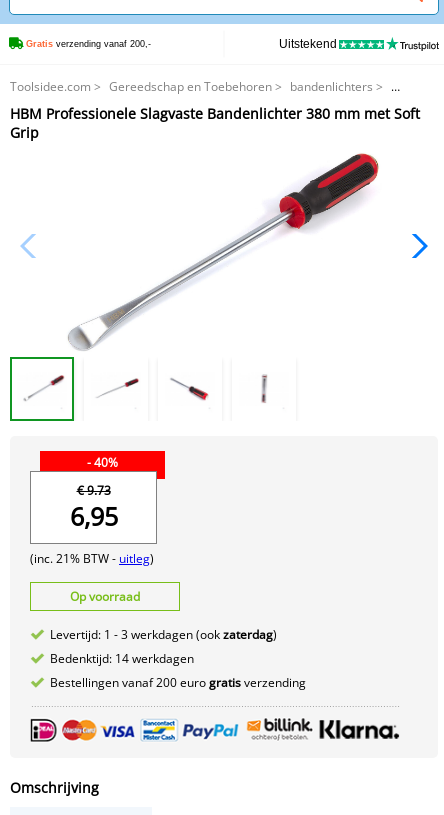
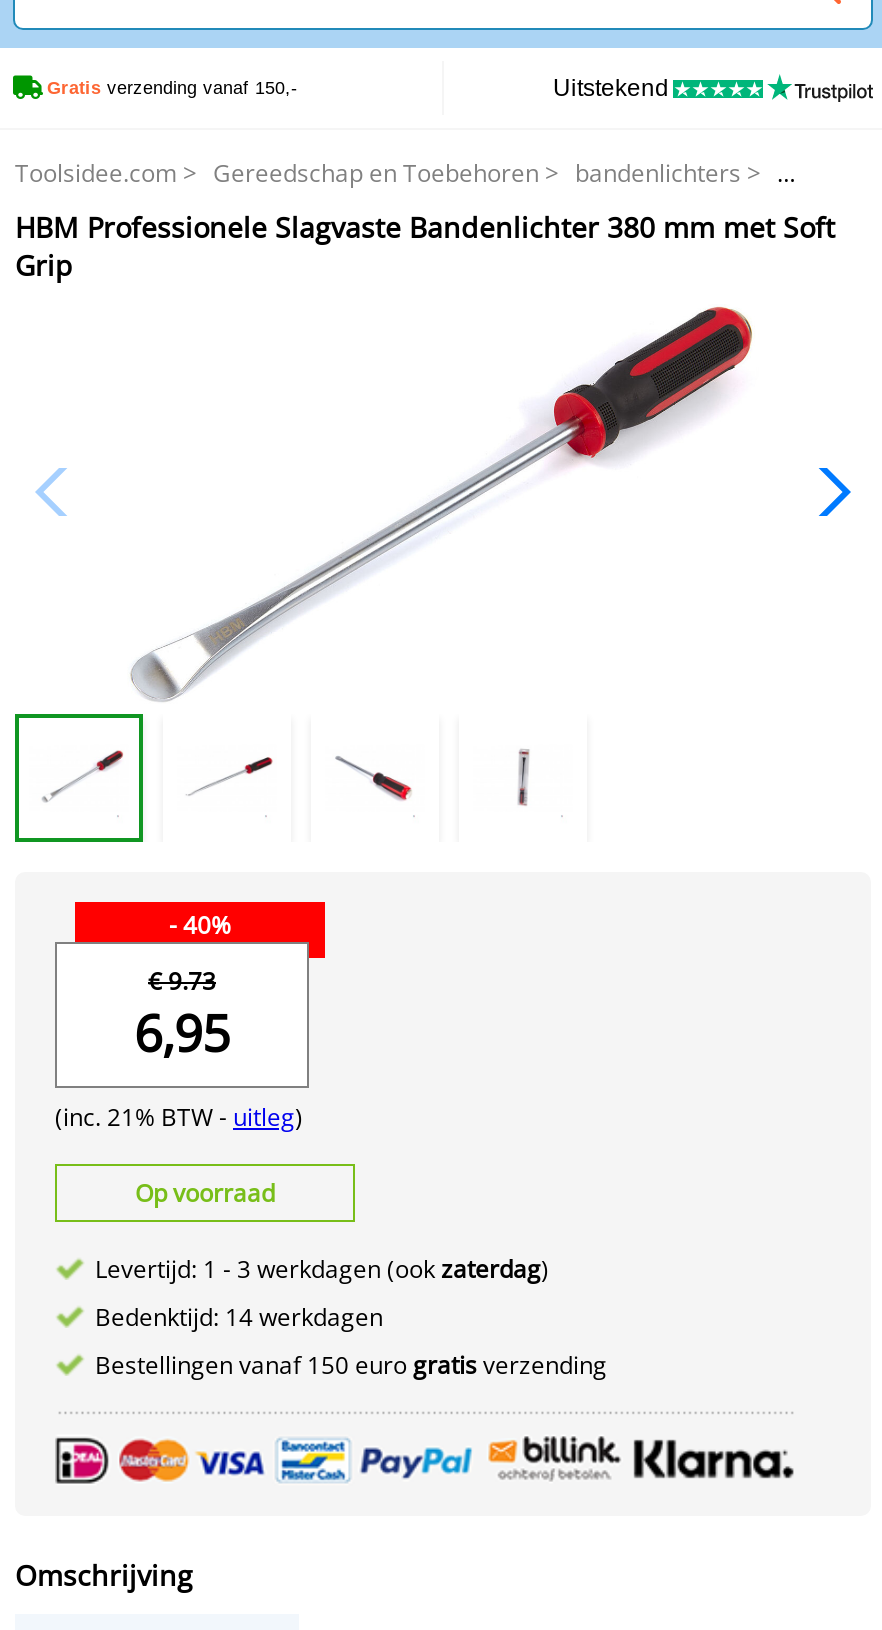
[26,39,151,49] Gratis verzending vanaf 200,- -> [47,78,297,98] Gratis verzending vanaf 150,-
[50,674,306,691] Bestellingen vanaf 200 euro gratis verzending -> [95,1348,607,1382] Bestellingen vanaf 150 euro gratis verzending

